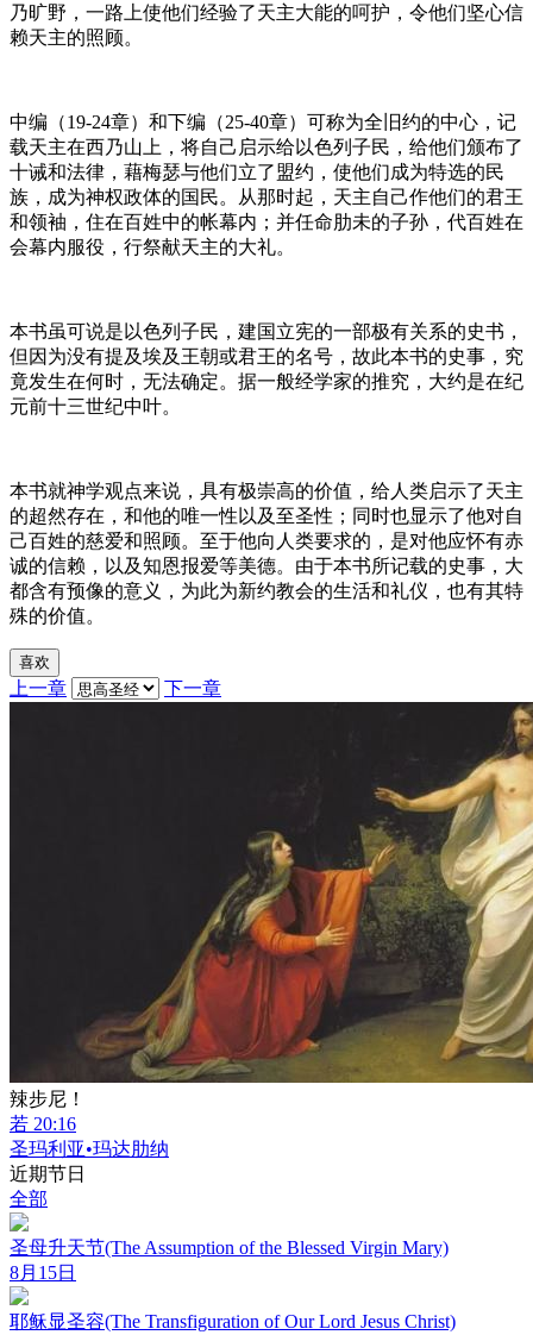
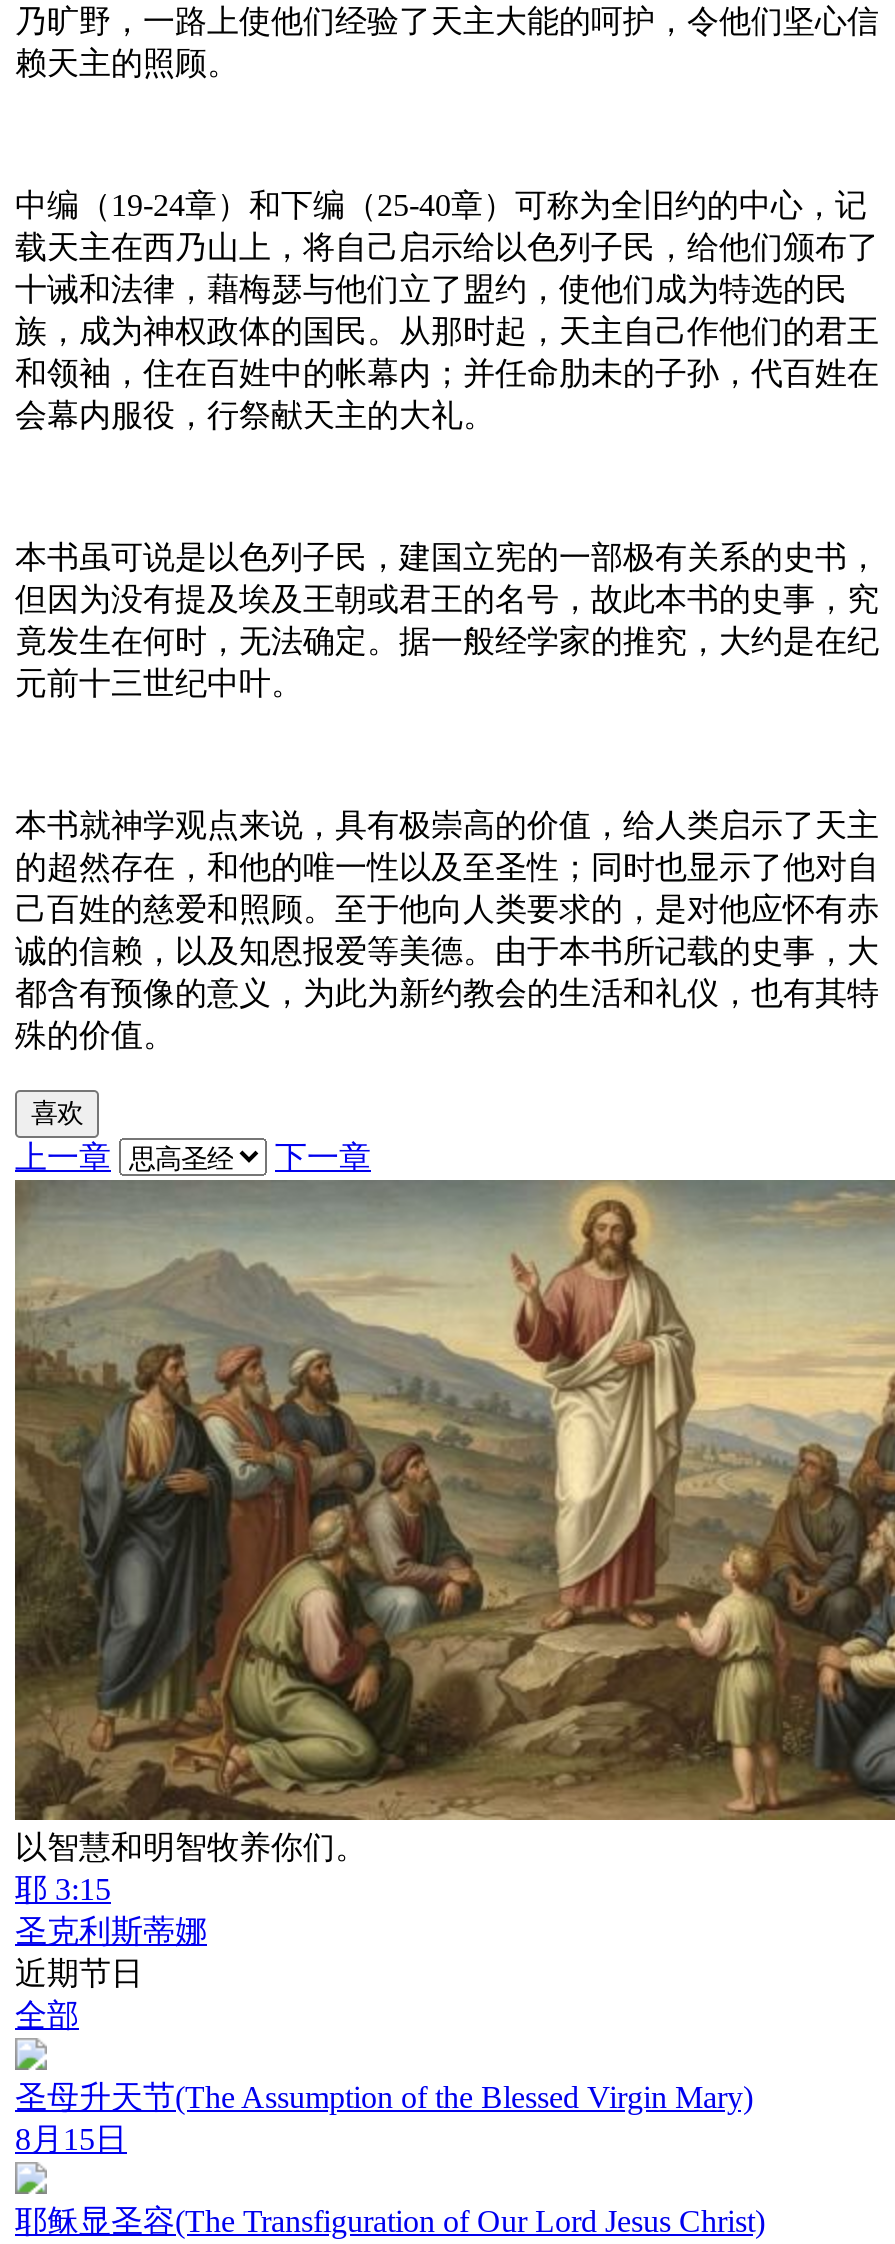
[8,701,529,1159] [image] | 辣步尼！ | 若 20:16 | 圣玛利亚•玛达肋纳 -> [13,1178,889,1948] [image] | 以智慧和明智牧养你们。 | 耶 3:15 | 圣克利斯蒂娜

